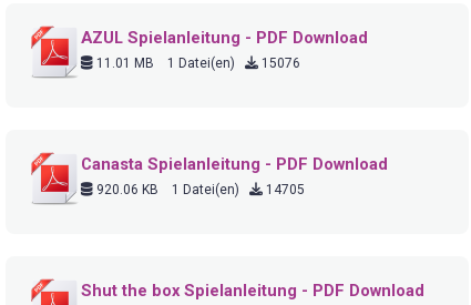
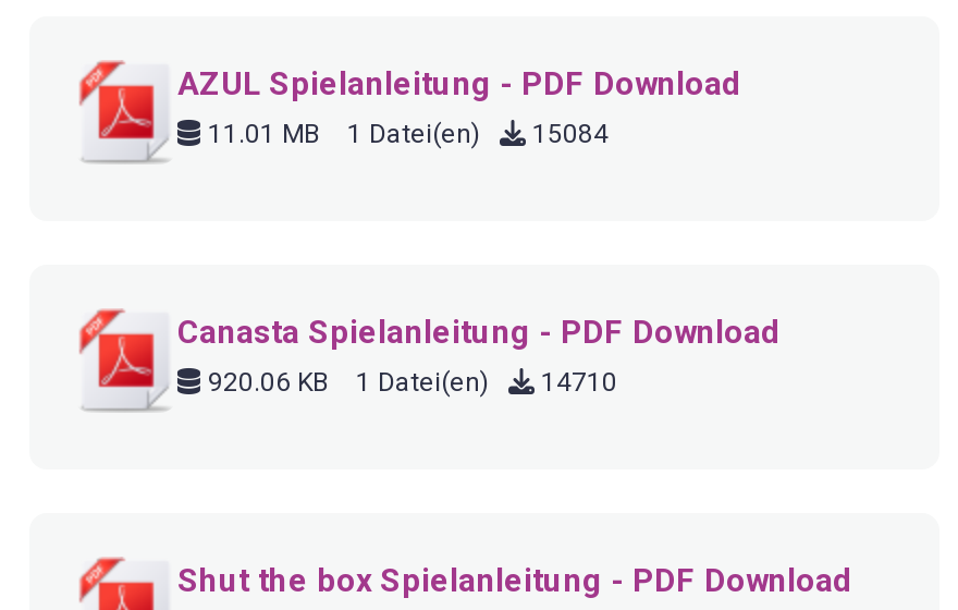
[93,55,300,70] 11.01 MB 1 Datei(en) 15076 -> [201,119,609,149] 11.01 MB 1 Datei(en) 15084
[93,181,305,197] 920.06 KB 1 Datei(en) 14705 -> [201,367,617,398] 920.06 KB 1 Datei(en) 14710

